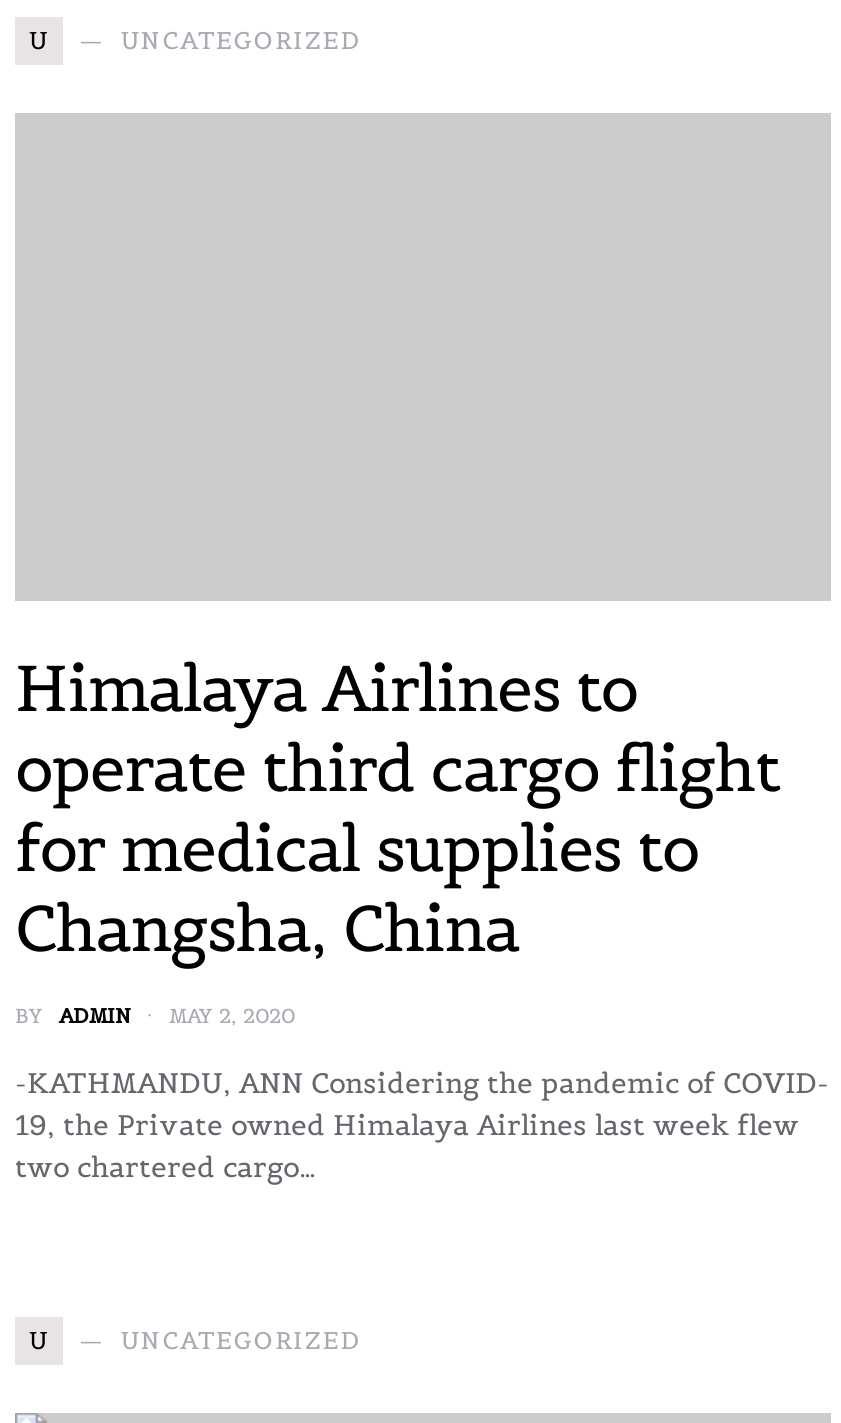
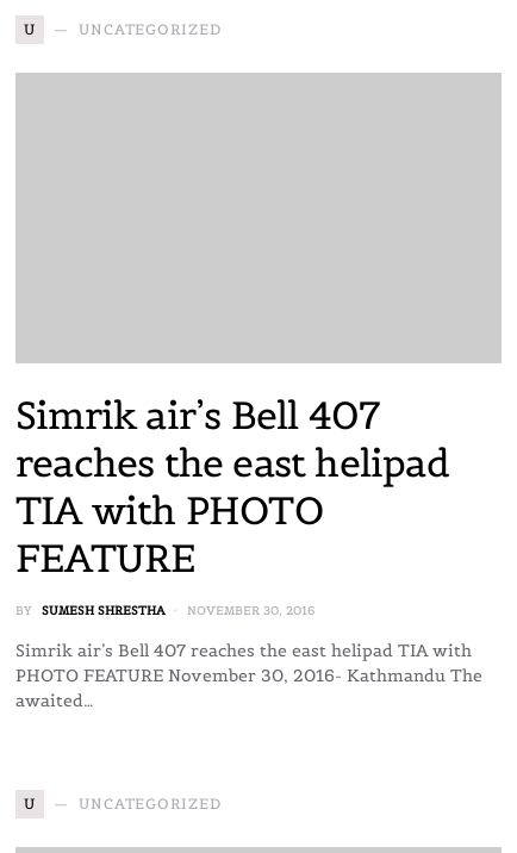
[15,647,779,969] Himalaya Airlines to | operate third cargo flight | for medical supplies to | Changsha, China -> [15,391,449,583] Simrik air’s Bell 407 | reaches the east helipad | TIA with PHOTO | FEATURE
[59,1003,295,1029] ADMIN | MAY 2, 2020 -> [42,603,314,618] SUMESH SHRESTHA | NOVEMBER 30, 2016
[15,1065,829,1185] -KATHMANDU, ANN Considering the pandemic of COVID- | 19, the Private owned Himalaya Airlines last week flew | two chartered cargo… -> [15,640,482,711] Simrik air’s Bell 407 reaches the east helipad TIA with | PHOTO FEATURE November 30, 2016- Kathmandu The | awaited…

